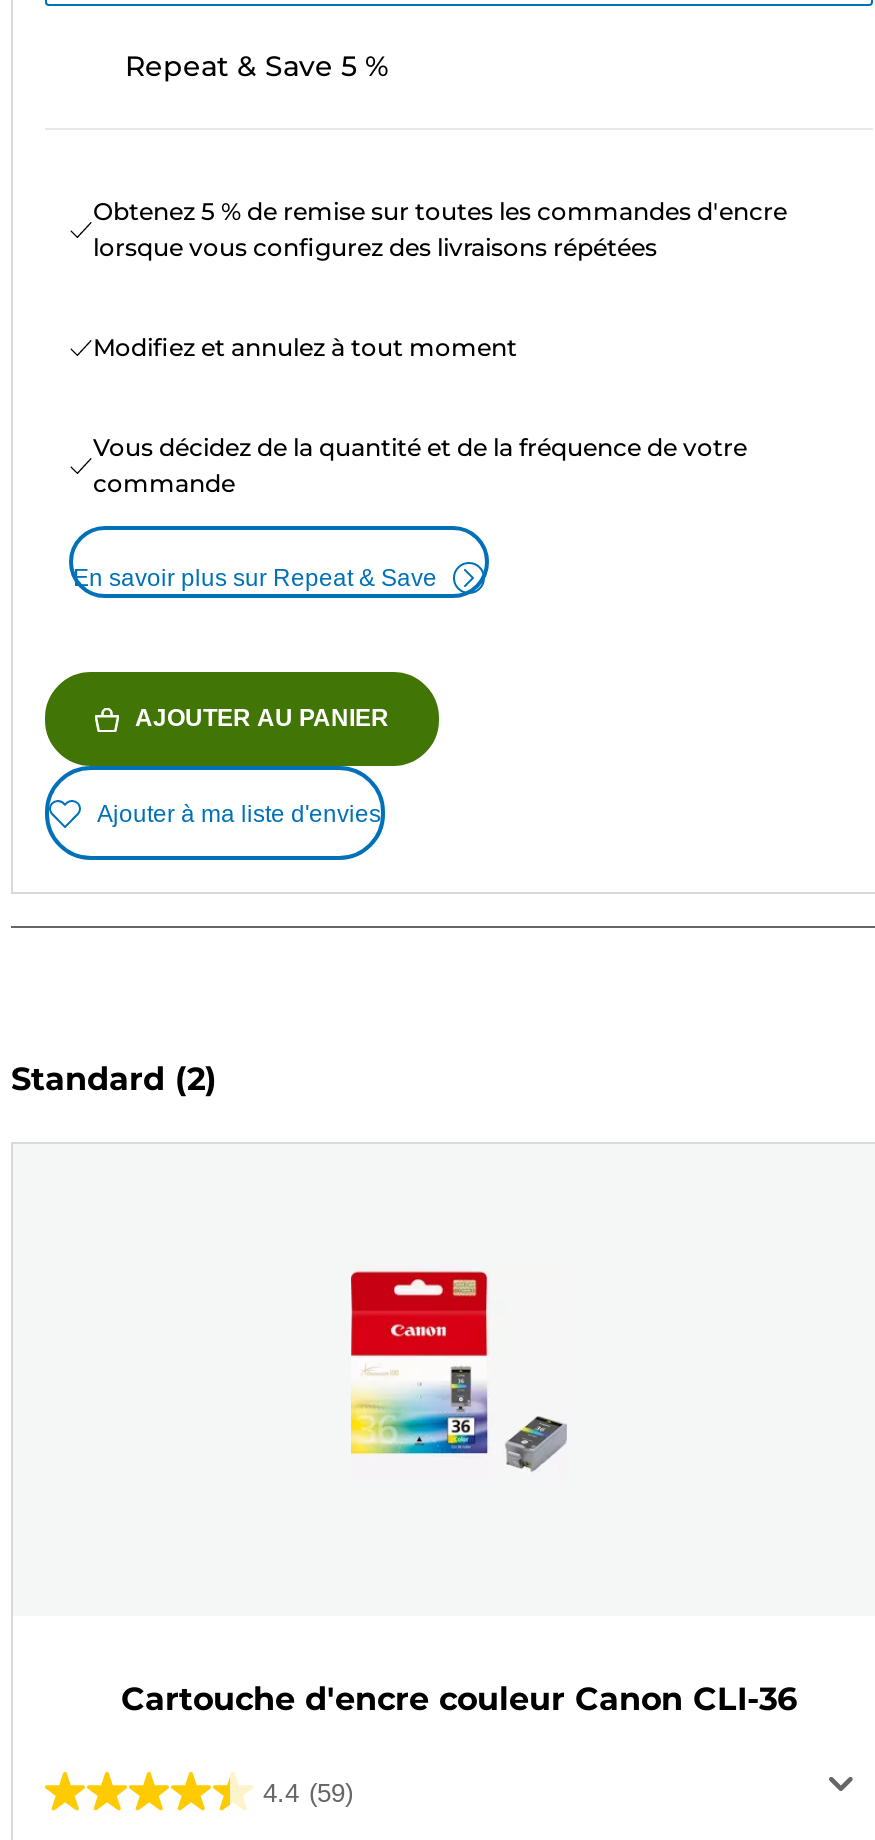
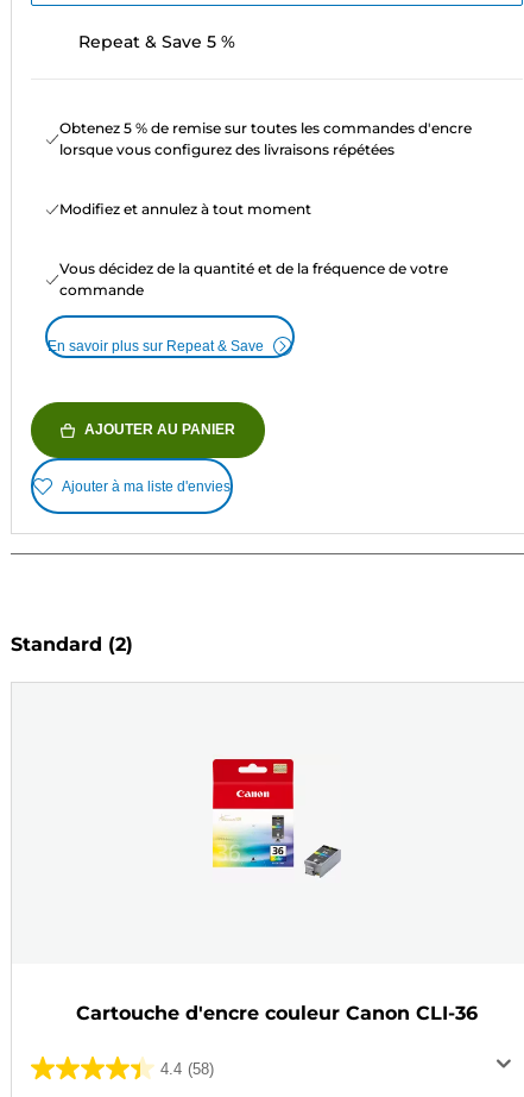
[263,1778,353,1808] 4.4 (59) -> [160,1060,214,1078] 4.4 (58)

